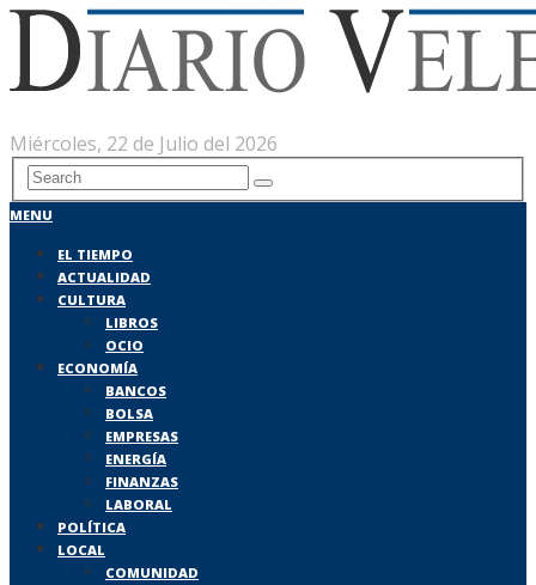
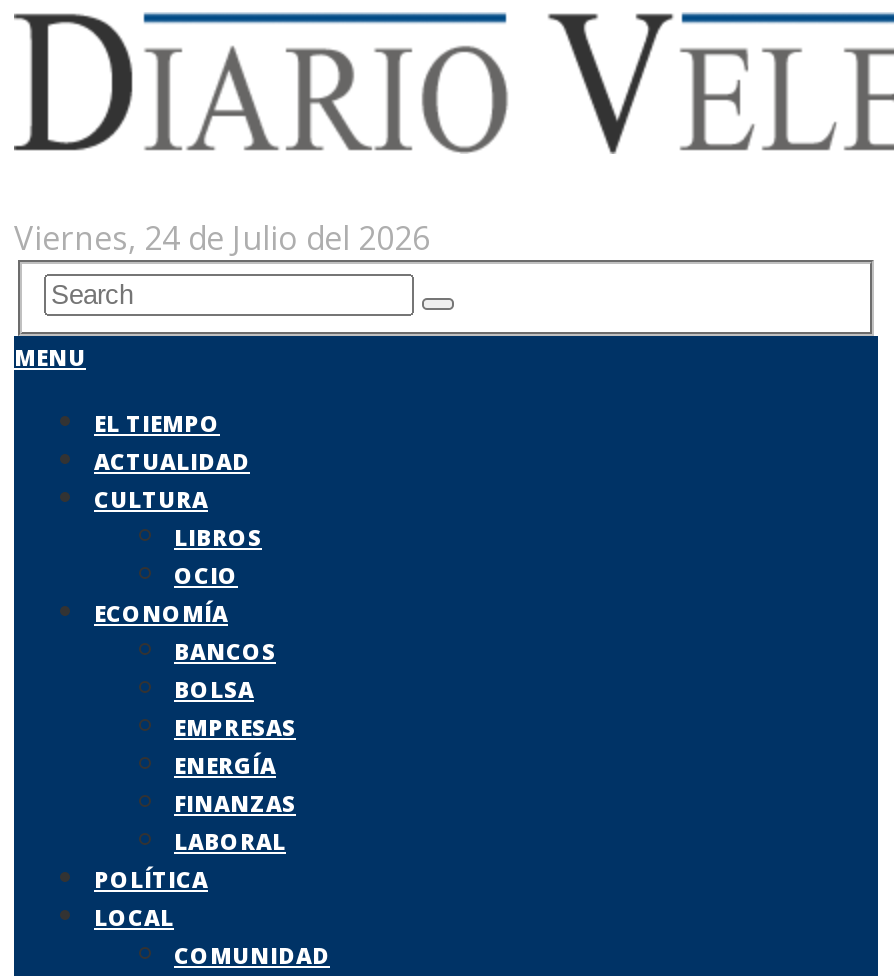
[10,130,278,156] Miércoles, 22 de Julio del 2026 -> [14,216,430,260] Viernes, 24 de Julio del 2026

